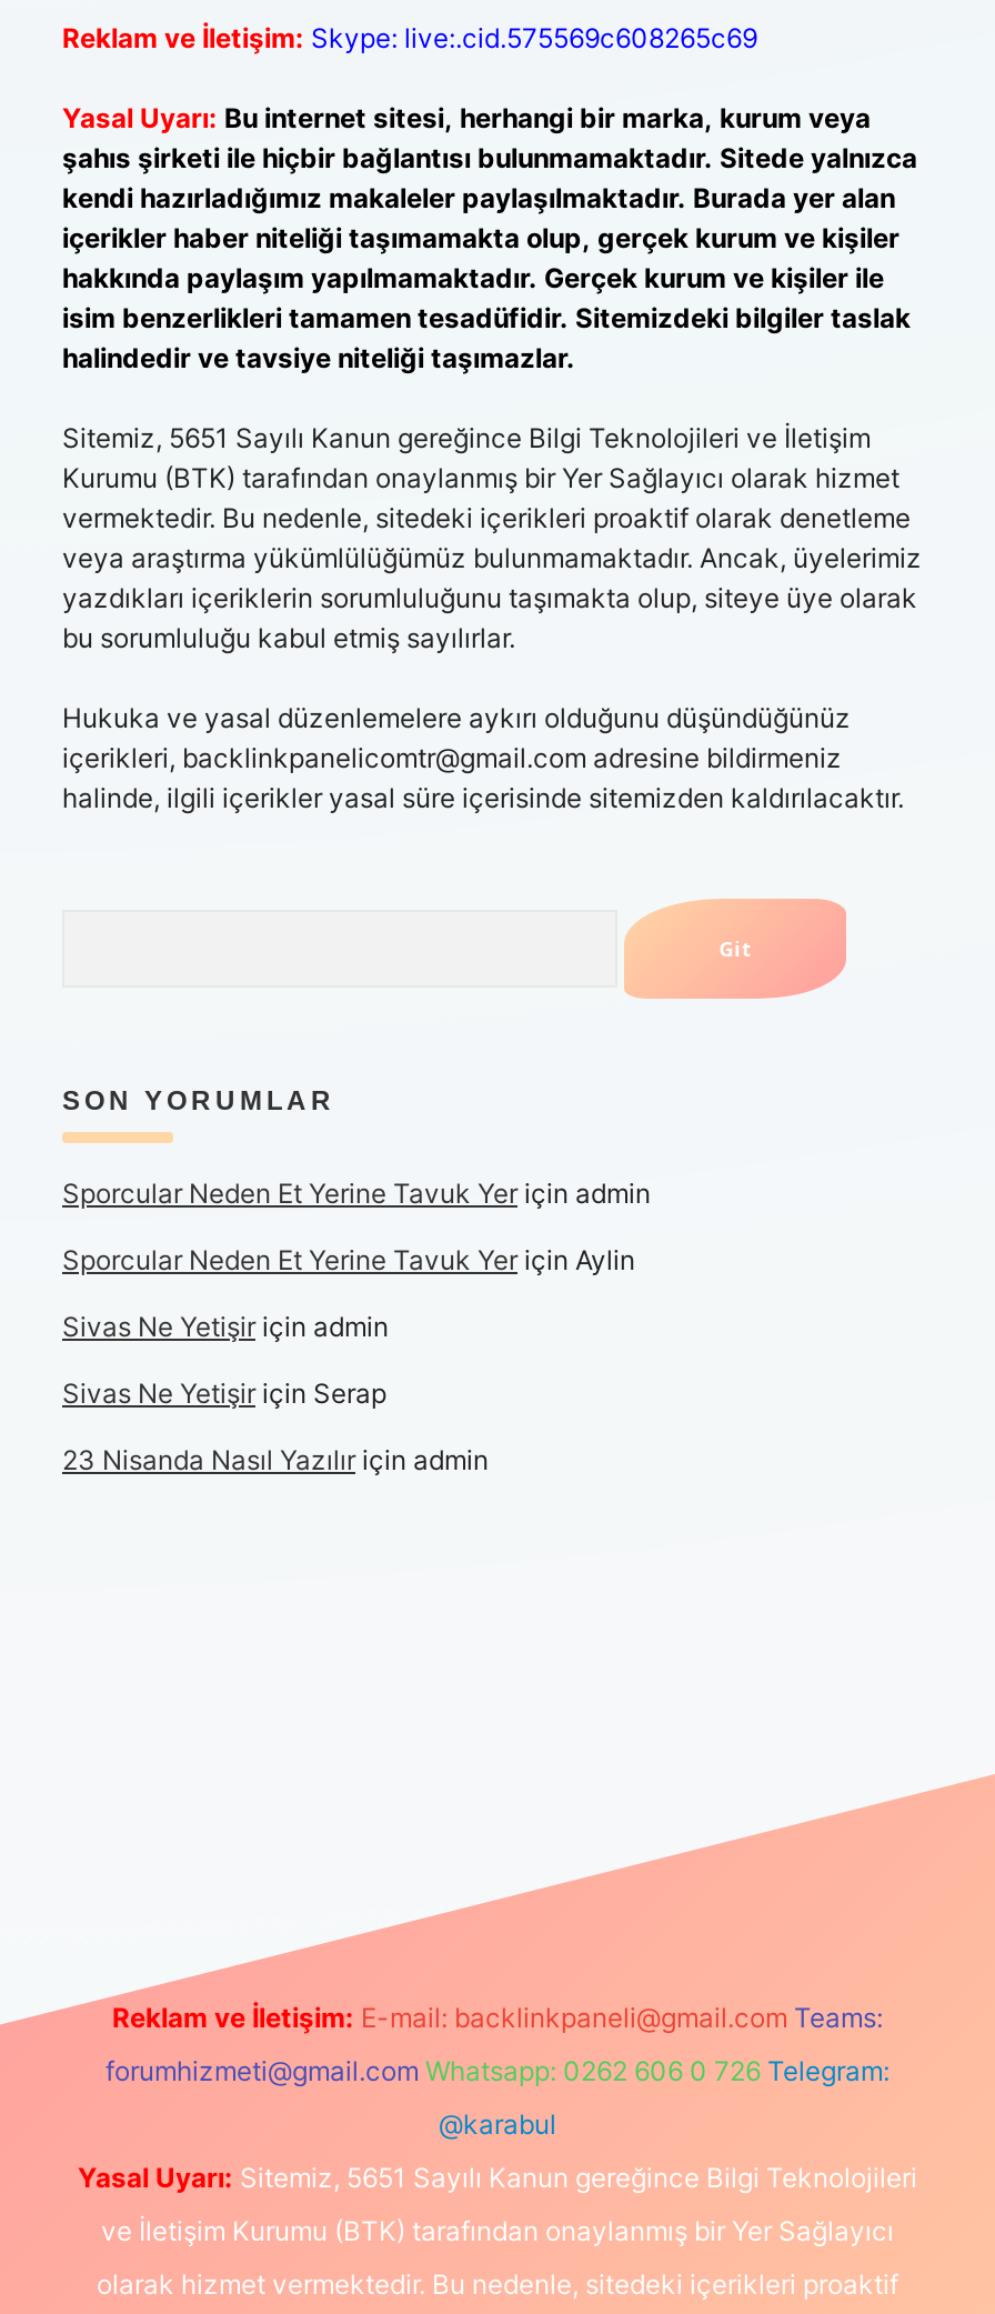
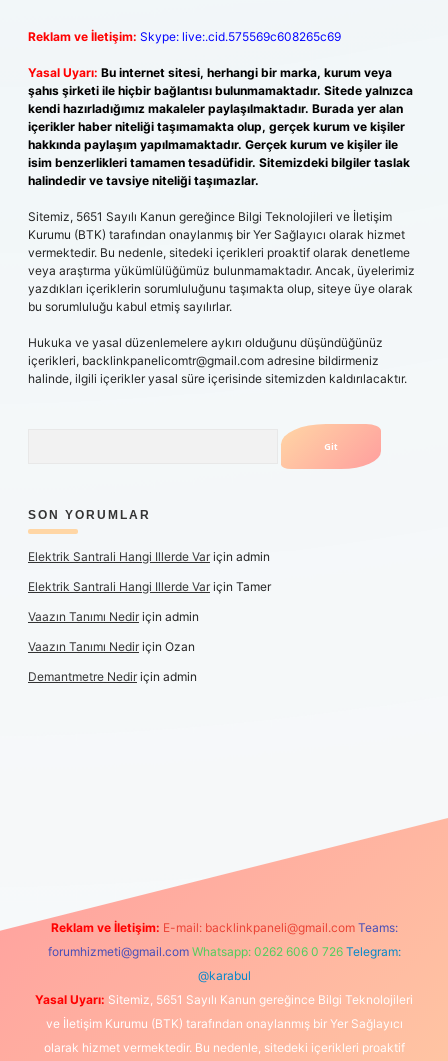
[62,1176,651,1210] Sporcular Neden Et Yerine Tavuk Yer için admin -> [28,549,270,564] Elektrik Santrali Hangi Illerde Var için admin
[62,1243,635,1276] Sporcular Neden Et Yerine Tavuk Yer için Aylin -> [28,579,271,594] Elektrik Santrali Hangi Illerde Var için Tamer
[62,1310,389,1343] Sivas Ne Yetişir için admin -> [28,609,199,624] Vaazın Tanımı Nedir için admin
[62,1376,386,1410] Sivas Ne Yetişir için Serap -> [28,639,195,654] Vaazın Tanımı Nedir için Ozan
[62,1443,489,1476] 23 Nisanda Nasıl Yazılır için admin -> [28,669,197,684] Demantmetre Nedir için admin

